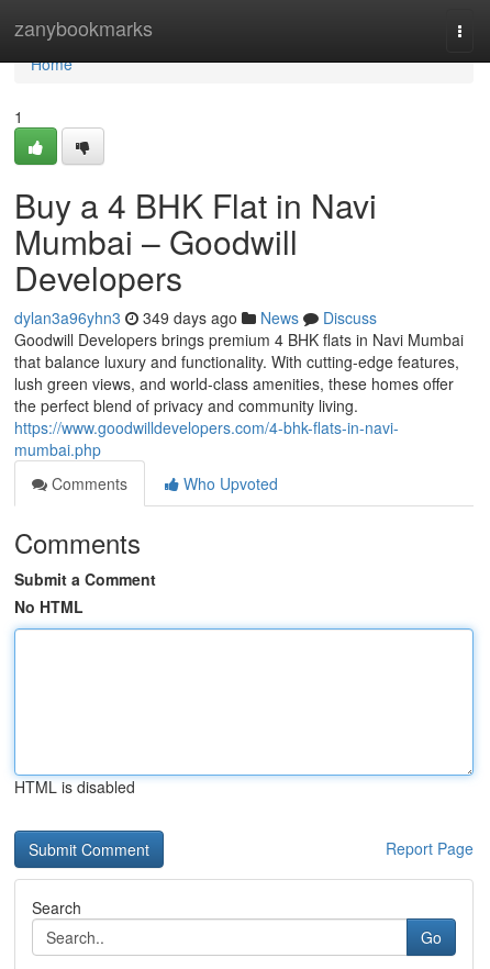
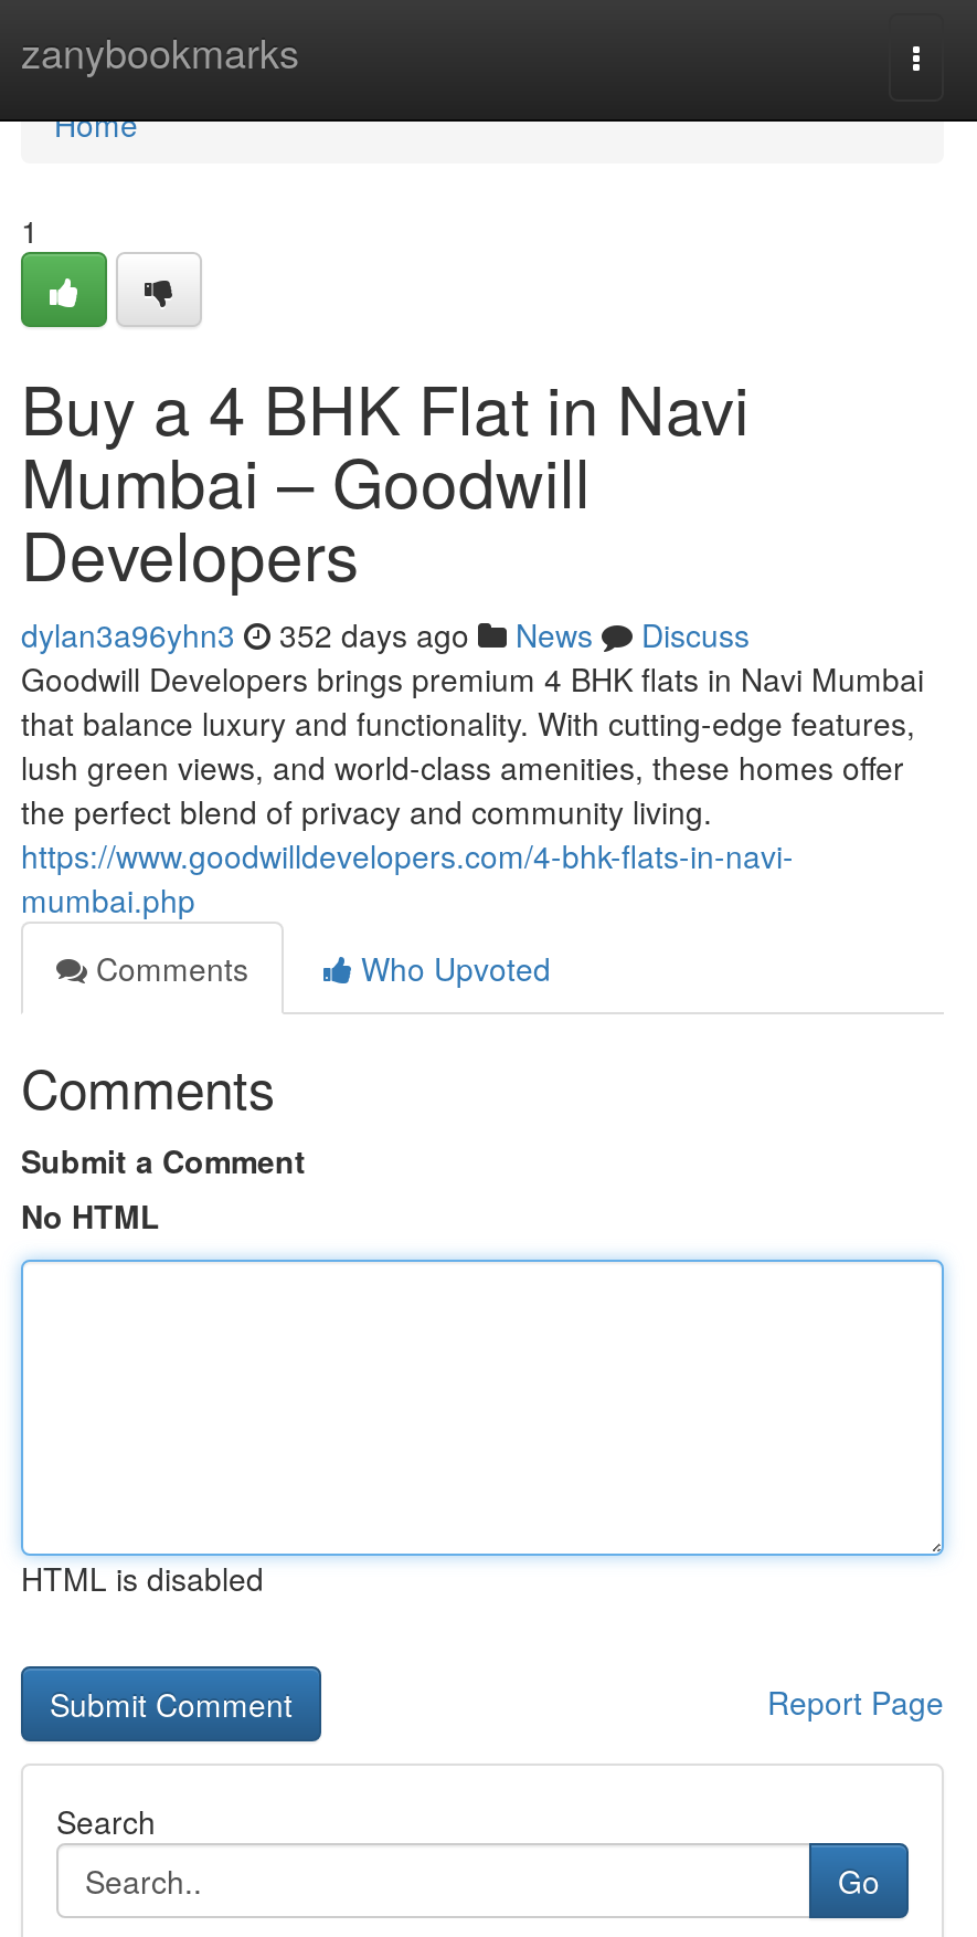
[14,307,377,328] dylan3a96yhn3 349 days ago News Discuss -> [21,612,750,656] dylan3a96yhn3 352 days ago News Discuss

